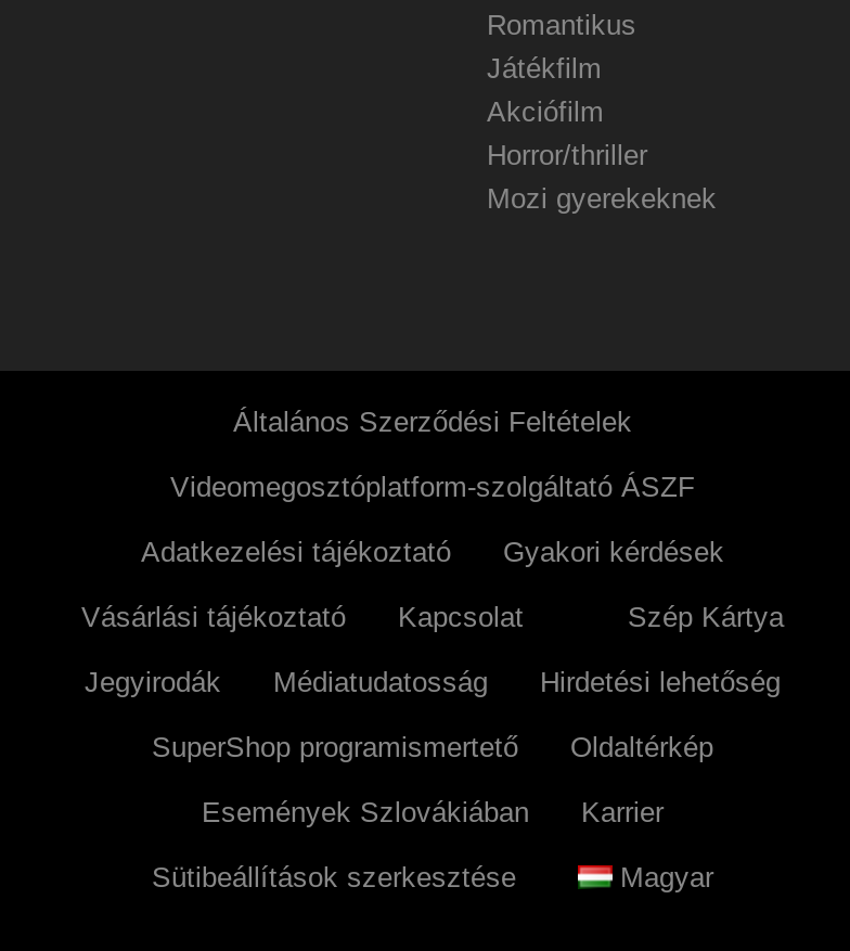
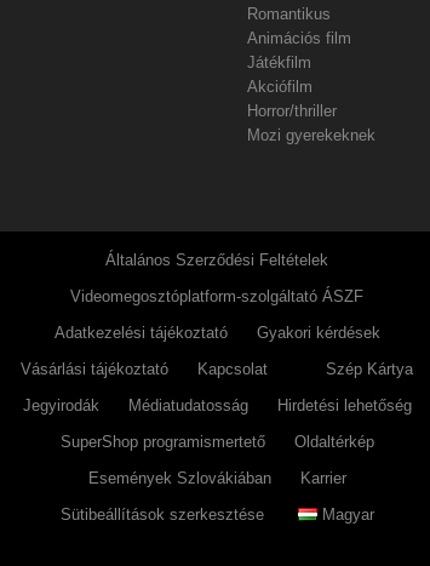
none -> [247,29,351,47] Animációs film

